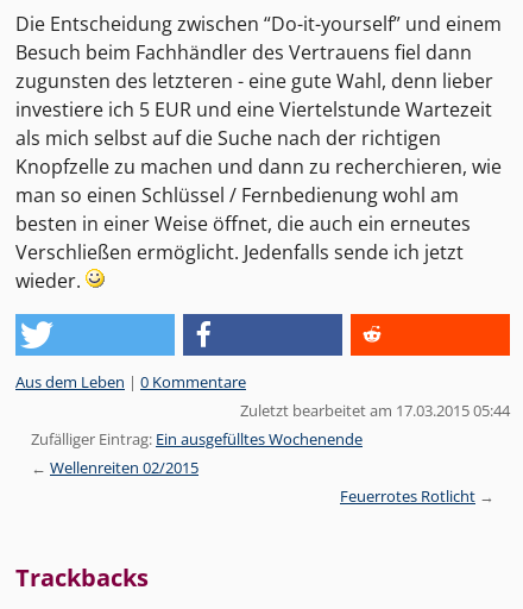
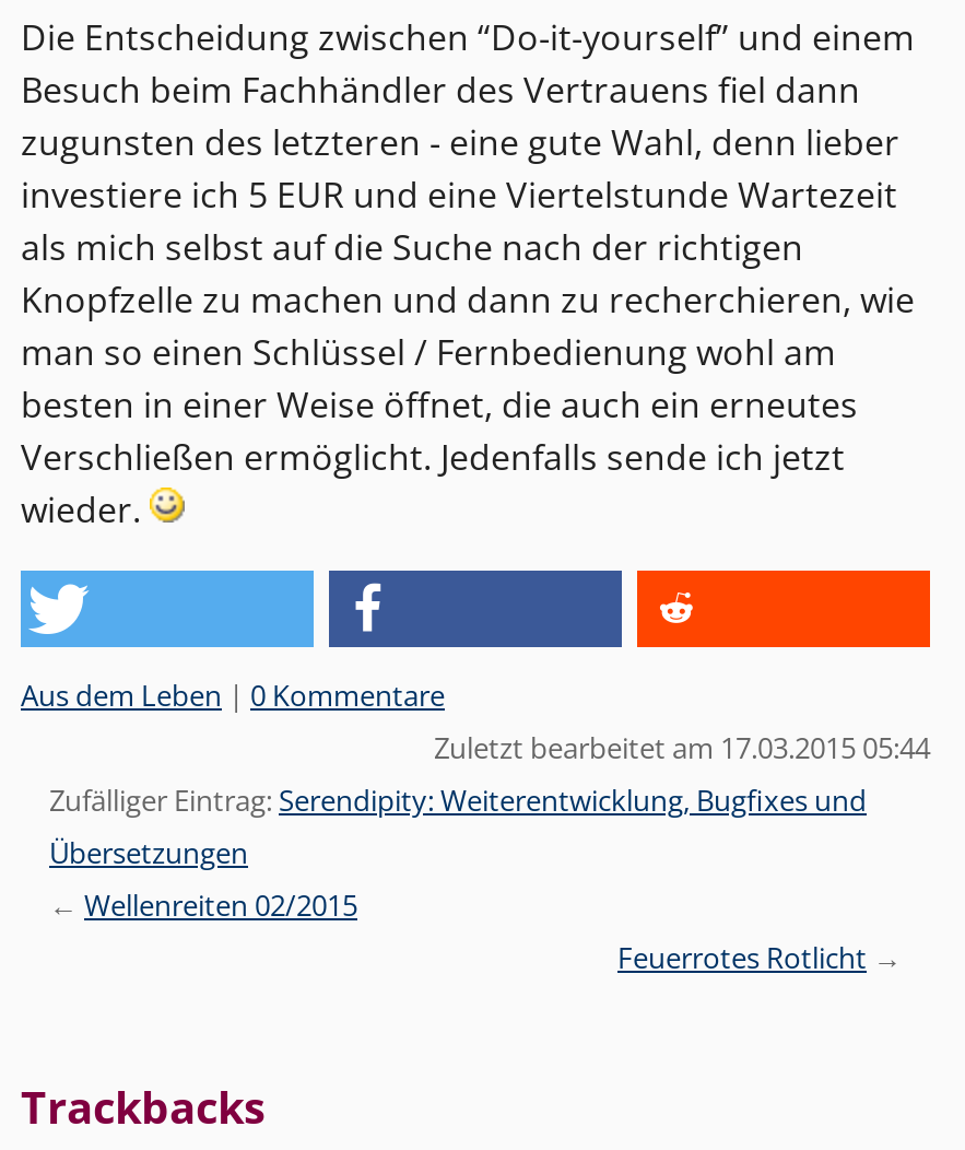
[31,428,363,450] Zufälliger Eintrag: Ein ausgefülltes Wochenende -> [49,781,867,872] Zufälliger Eintrag: Serendipity: Weiterentwicklung, Bugfixes und | Übersetzungen

